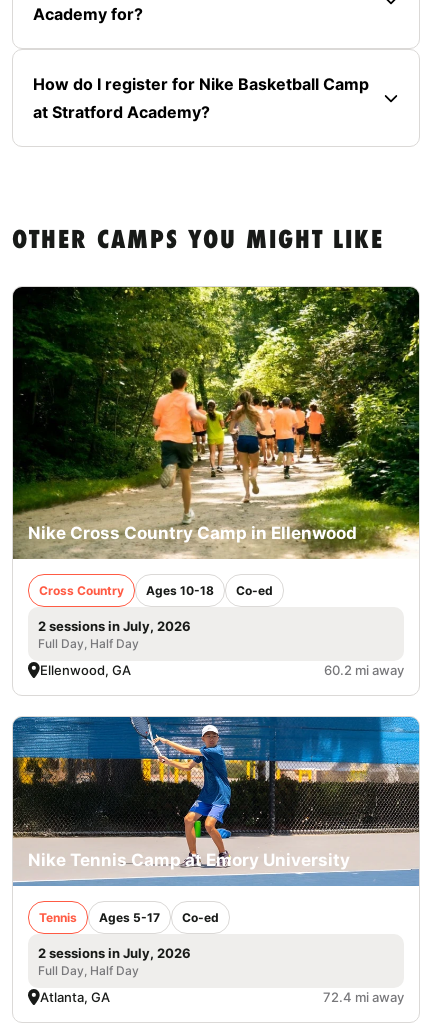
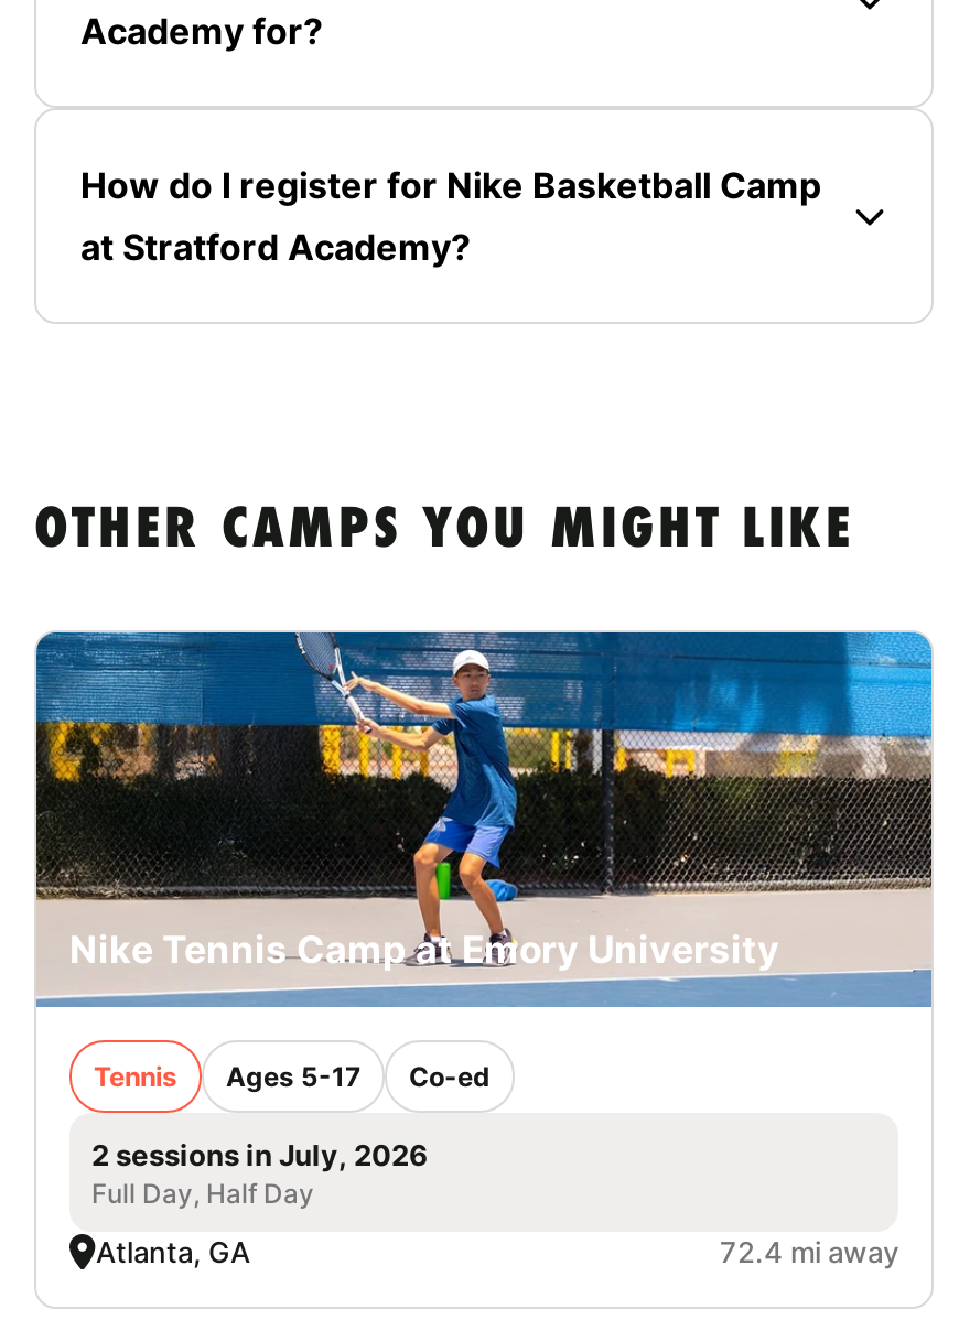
[12,286,420,678] [image] | Nike Cross Country Camp in Ellenwood | Cross Country | Ages 10-18 | Co-ed | 2 sessions in July, 2026 | Full Day, Half Day | Ellenwood, GA | 60.2 mi away -> none

